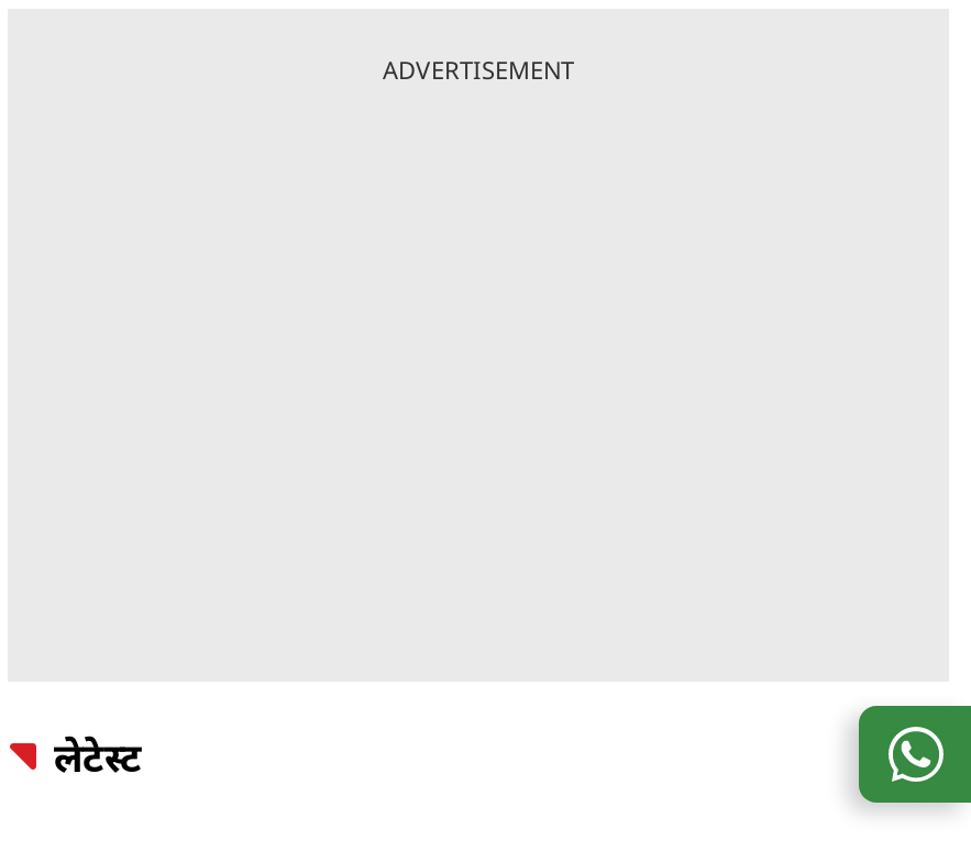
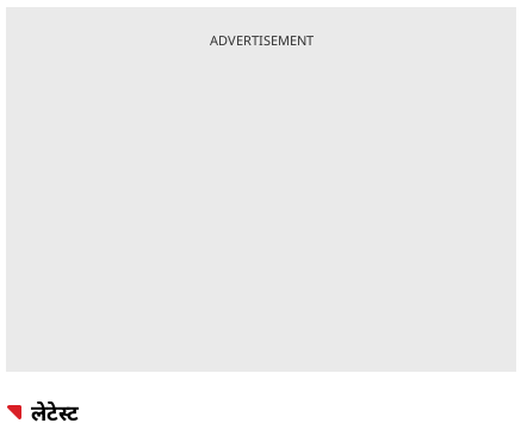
[846,704,964,814] [image] -> none

